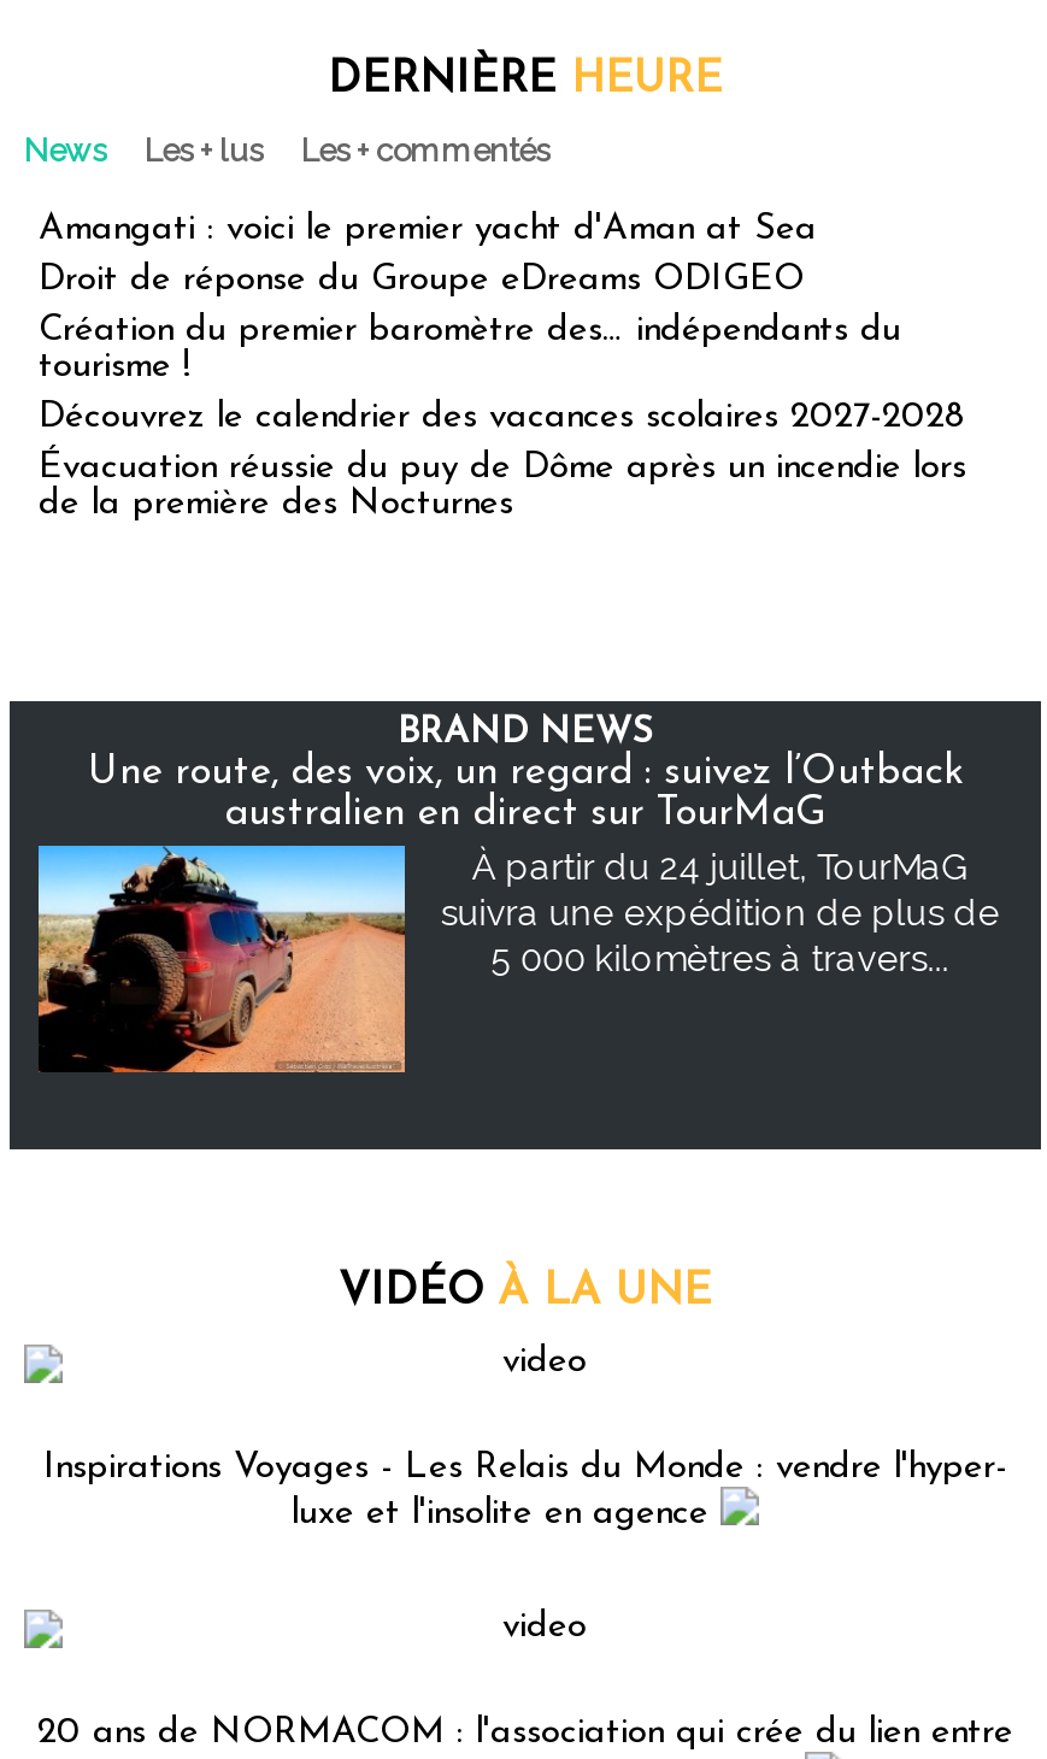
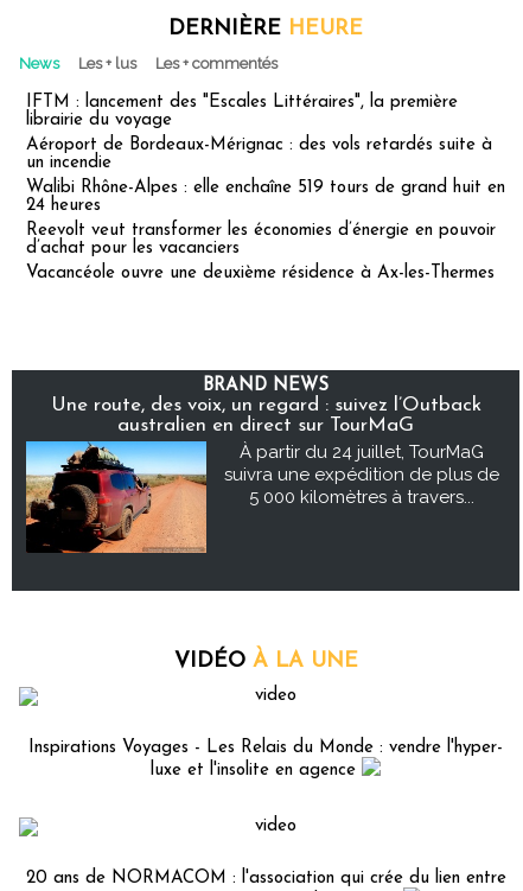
[39,212,966,523] Amangati : voici le premier yacht d'Aman at Sea | Droit de réponse du Groupe eDreams ODIGEO | Création du premier baromètre des… indépendants du | tourisme ! | Découvrez le calendrier des vacances scolaires 2027-2028 | Évacuation réussie du puy de Dôme après un incendie lors | de la première des Nocturnes -> [26,94,505,282] IFTM : lancement des "Escales Littéraires", la première | librairie du voyage | Aéroport de Bordeaux-Mérignac : des vols retardés suite à | un incendie | Walibi Rhône-Alpes : elle enchaîne 519 tours de grand huit en | 24 heures | Reevolt veut transformer les économies d’énergie en pouvoir | d’achat pour les vacanciers | Vacancéole ouvre une deuxième résidence à Ax-les-Thermes

